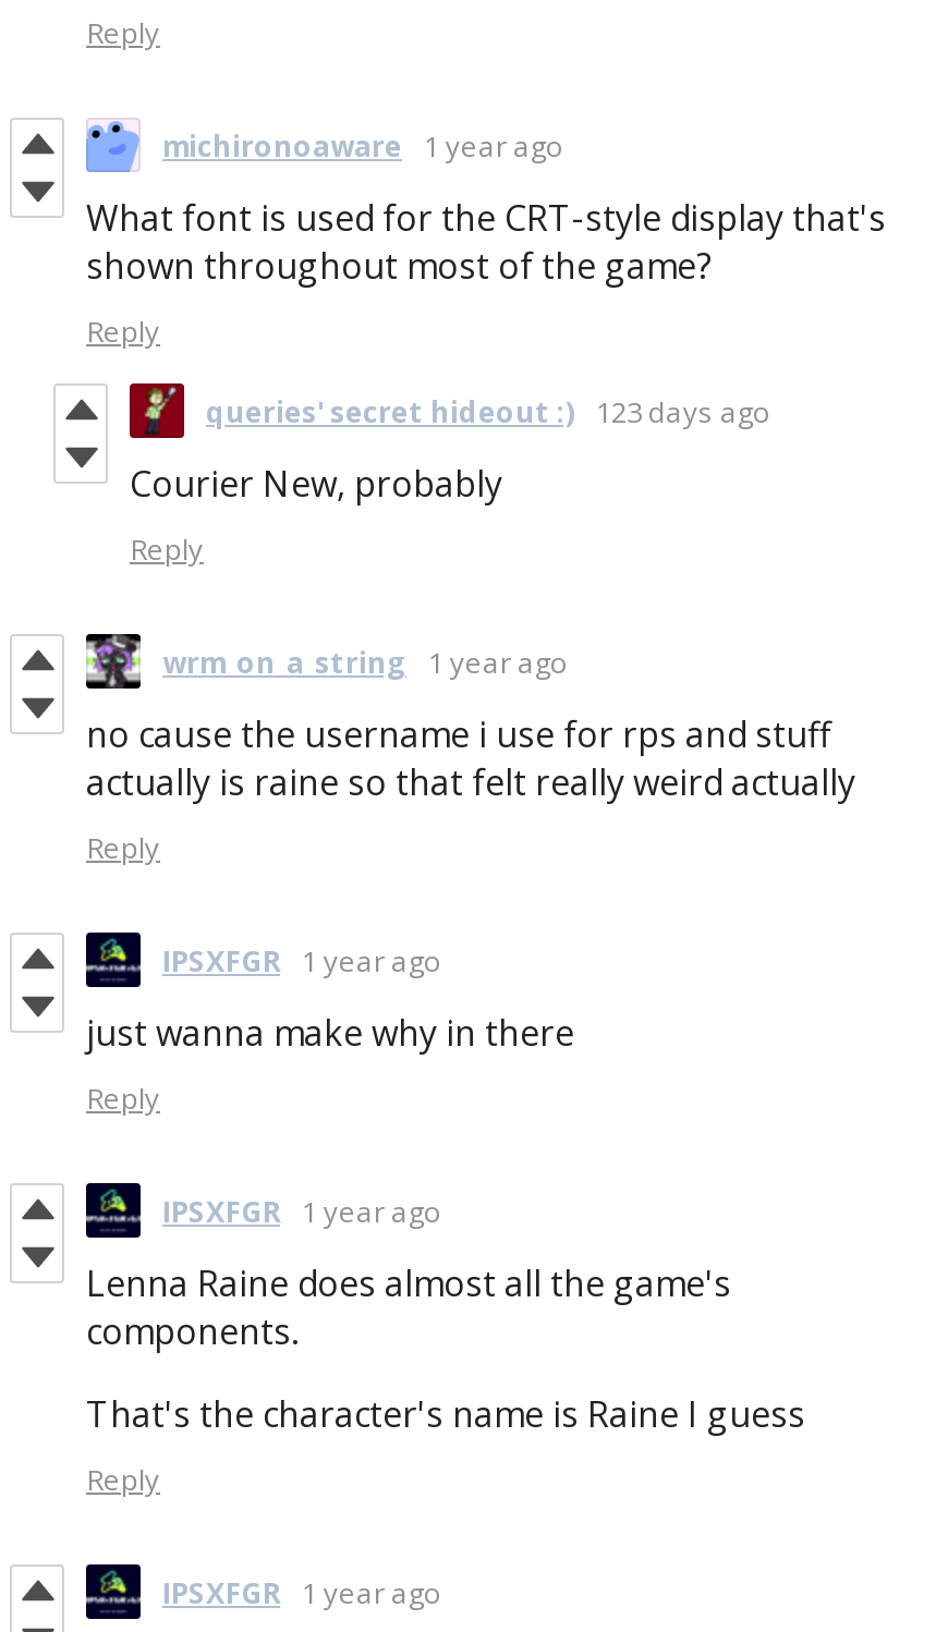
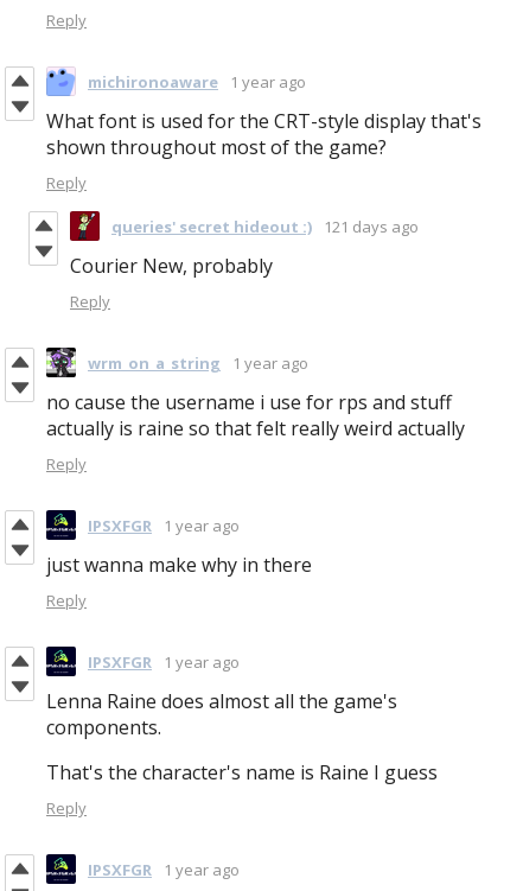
[206,391,770,430] queries' secret hideout :) 123 days ago -> [111,215,419,237] queries' secret hideout :) 121 days ago

